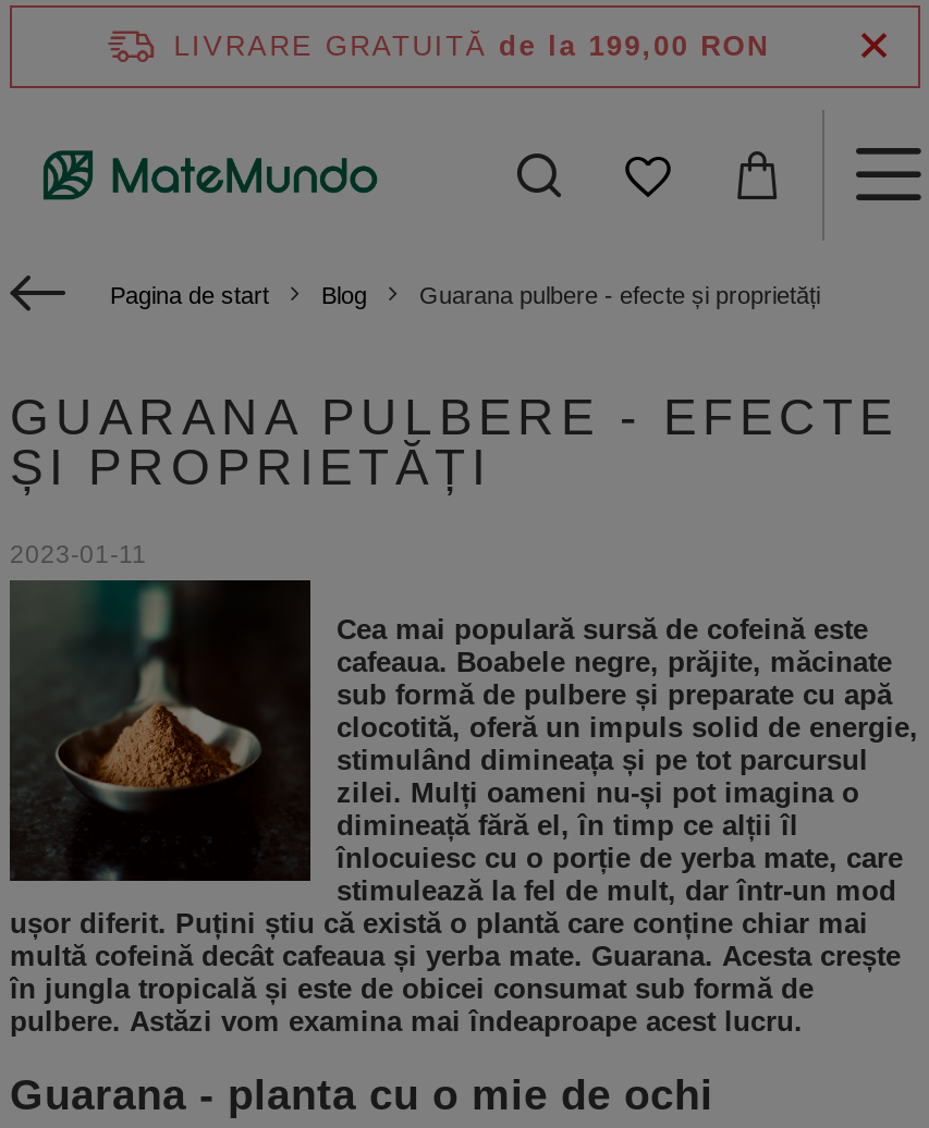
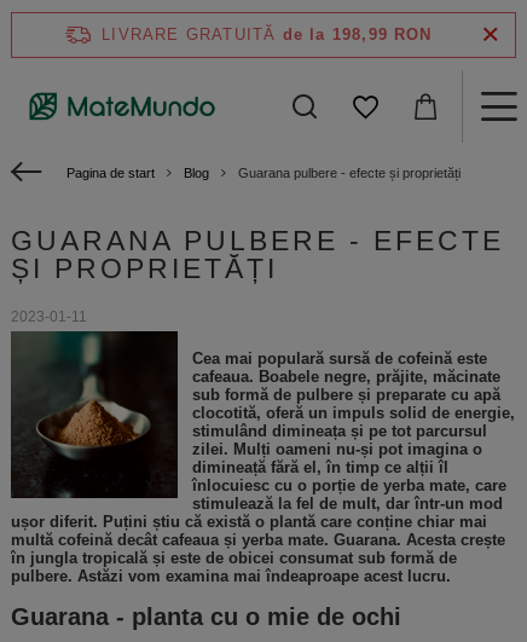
[174,29,769,62] LIVRARE GRATUITĂ de la 199,00 RON -> [102,25,432,44] LIVRARE GRATUITĂ de la 198,99 RON

